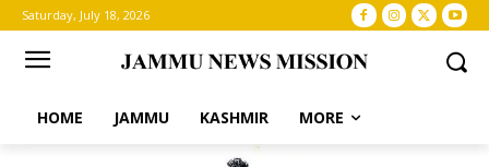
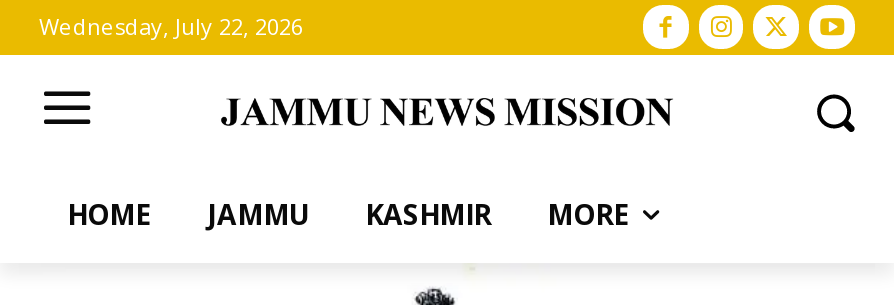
[22,7,150,23] Saturday, July 18, 2026 -> [39,11,303,41] Wednesday, July 22, 2026

